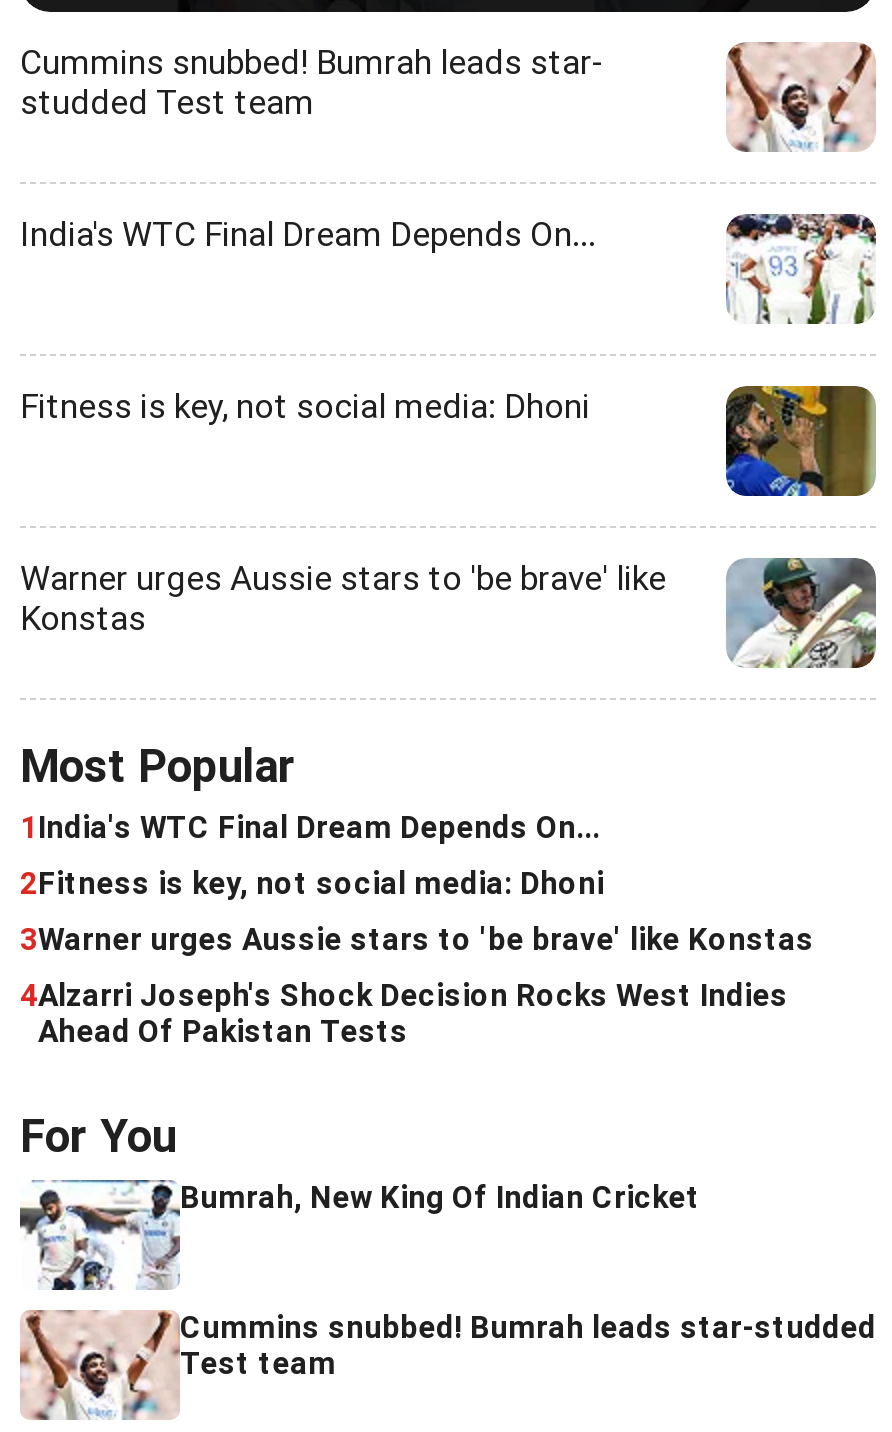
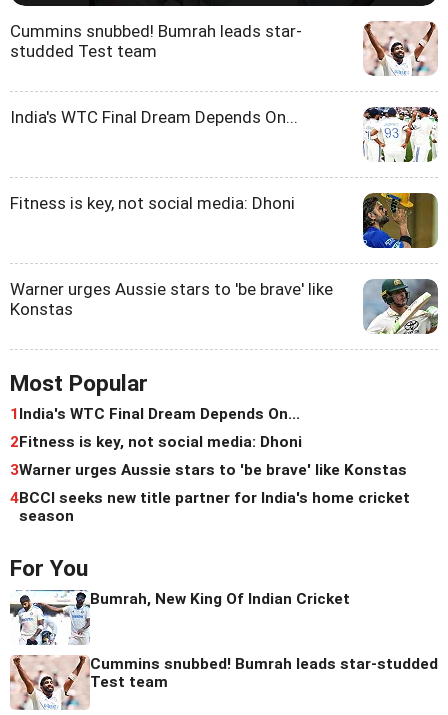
[20,977,788,1049] 4Alzarri Joseph's Shock Decision Rocks West Indies | Ahead Of Pakistan Tests -> [10,489,410,525] 4BCCI seeks new title partner for India's home cricket | season

